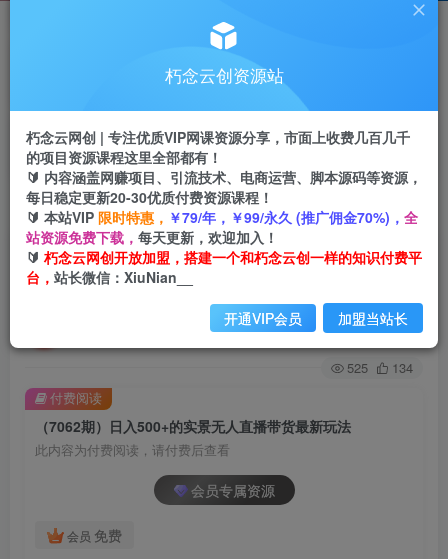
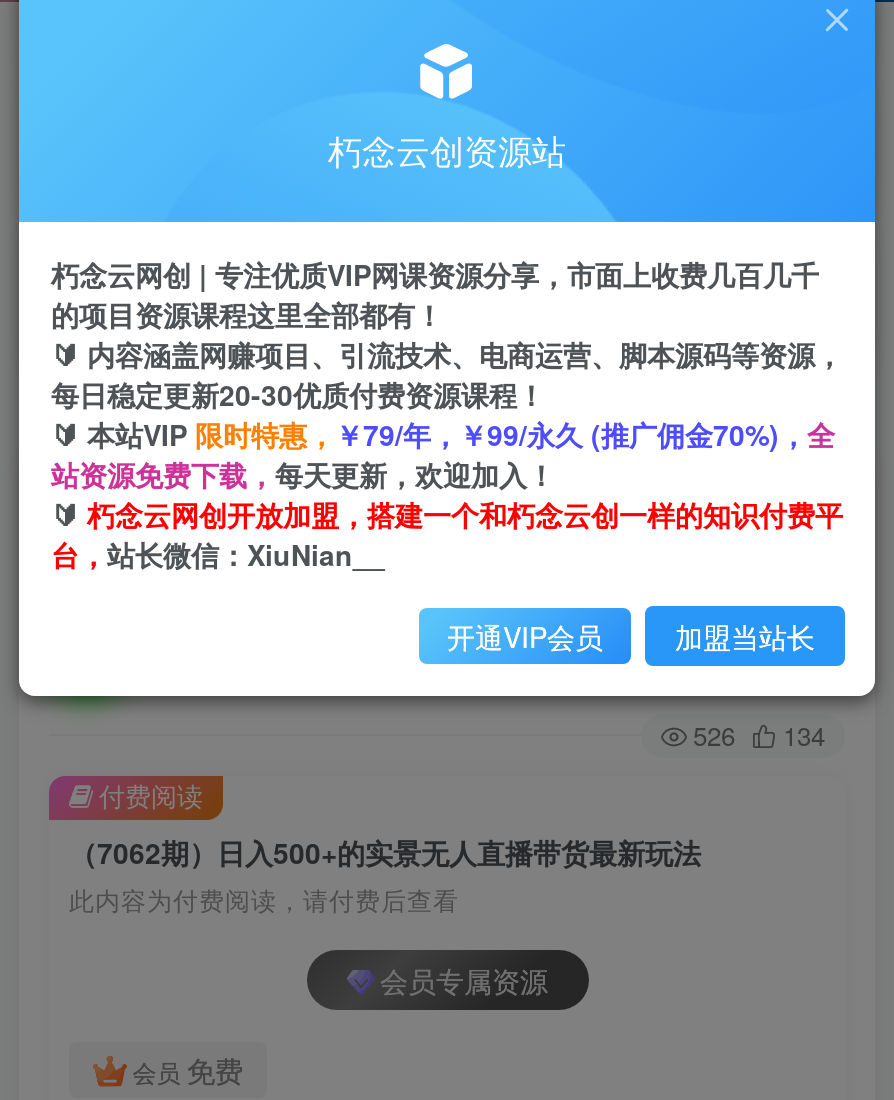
[347,358,413,377] 525 134 -> [693,716,825,754] 526 134

